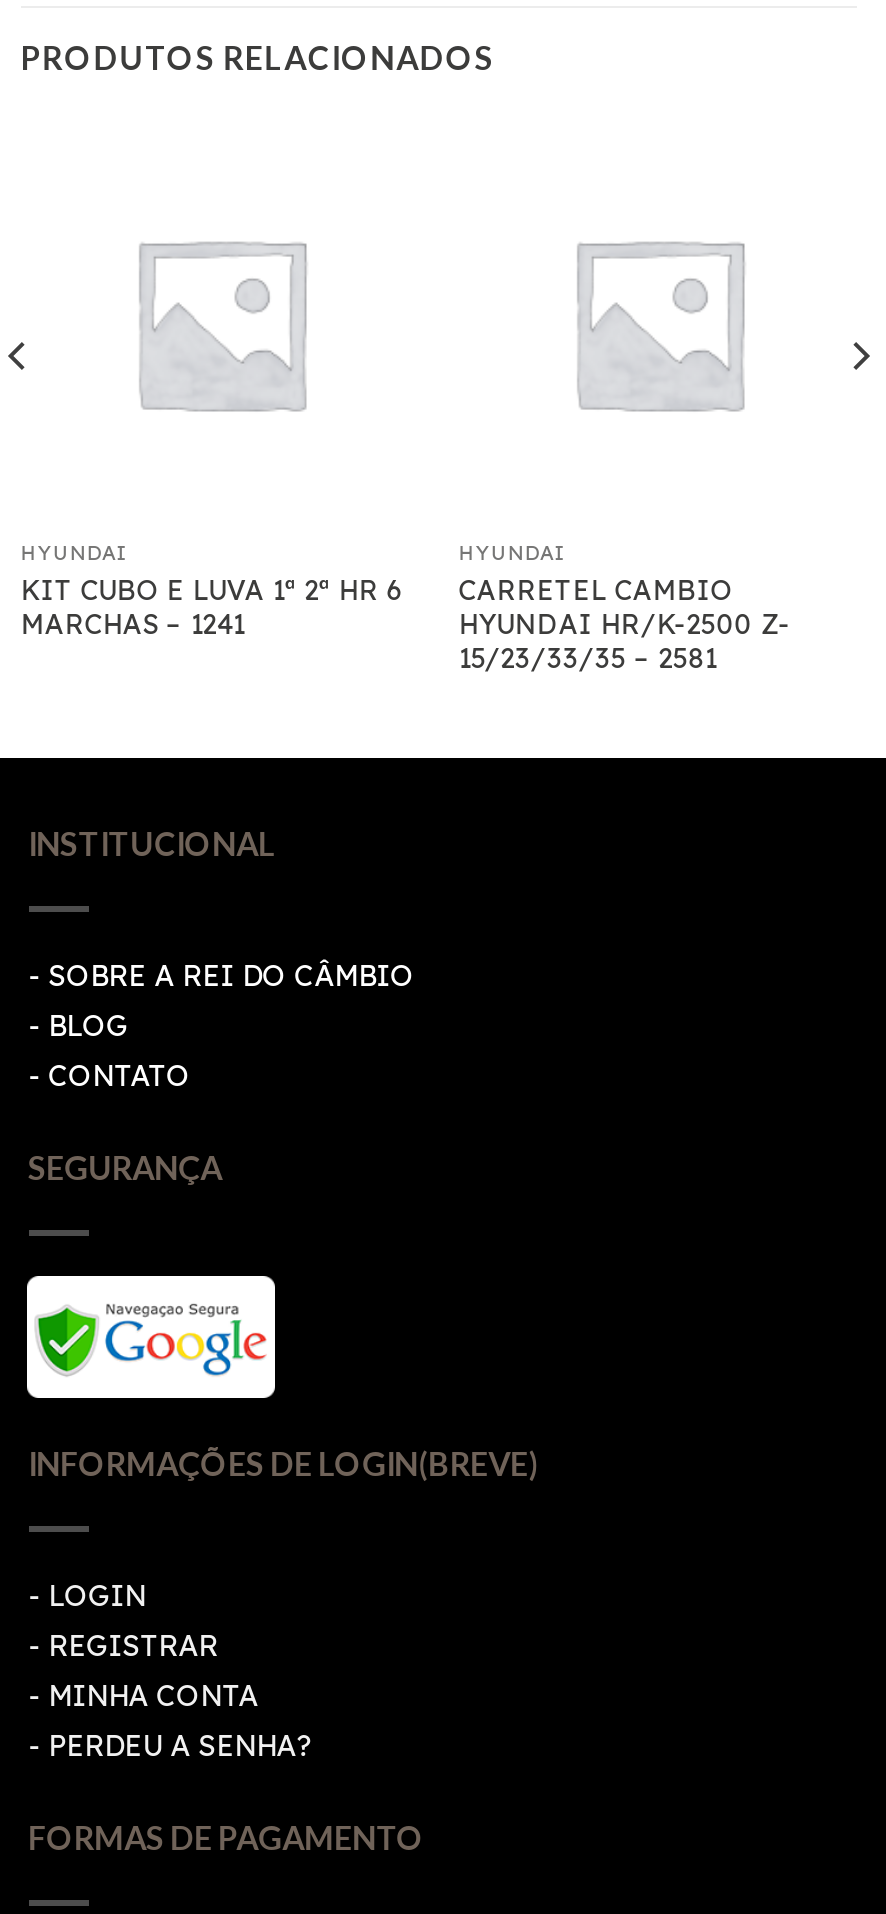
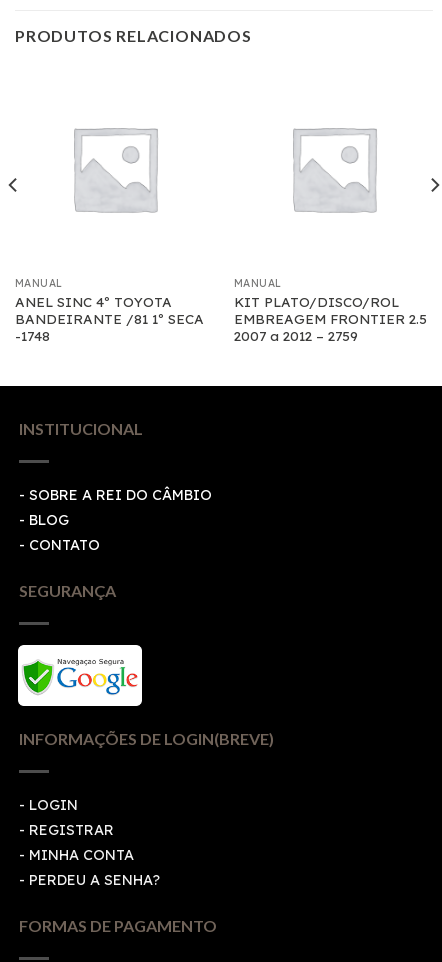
[21,541,403,640] HYUNDAI | KIT CUBO E LUVA 1ª 2ª HR 6 | MARCHAS – 1241 -> [15,277,204,344] MANUAL | ANEL SINC 4º TOYOTA | BANDEIRANTE /81 1º SECA | -1748
[459,541,791,674] HYUNDAI | CARRETEL CAMBIO | HYUNDAI HR/K-2500 Z- | 15/23/33/35 – 2581 -> [234,277,427,344] MANUAL | KIT PLATO/DISCO/ROL | EMBREAGEM FRONTIER 2.5 | 2007 a 2012 – 2759

